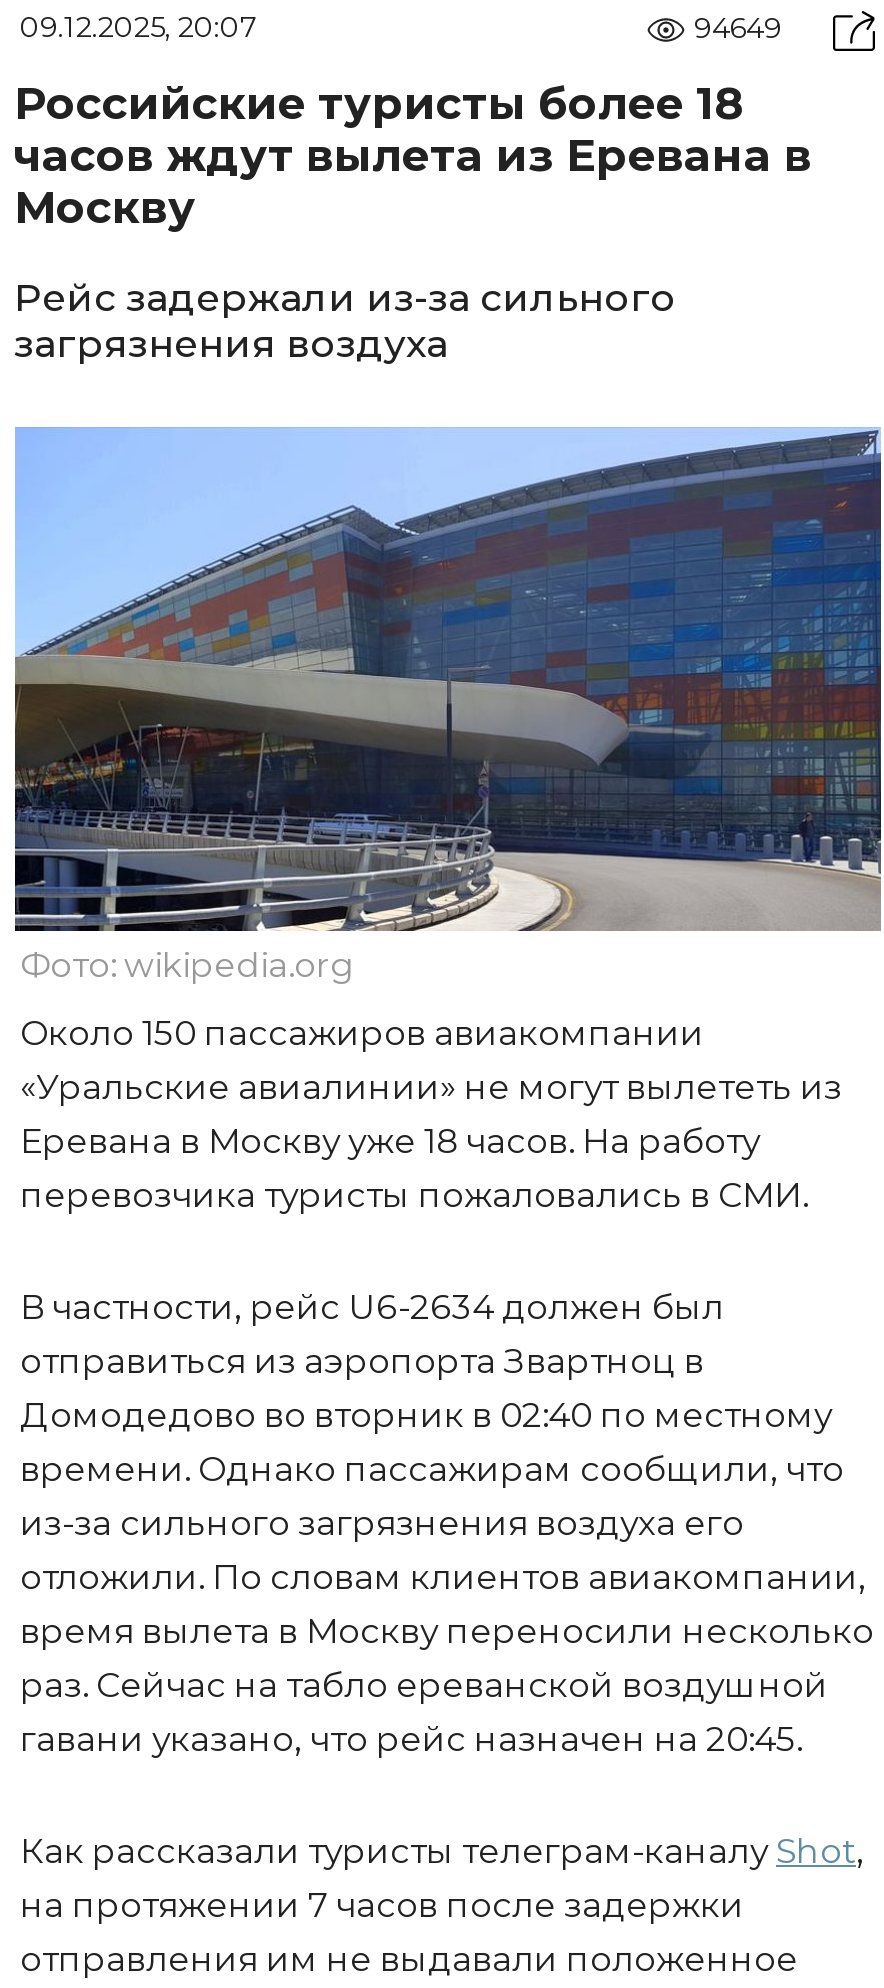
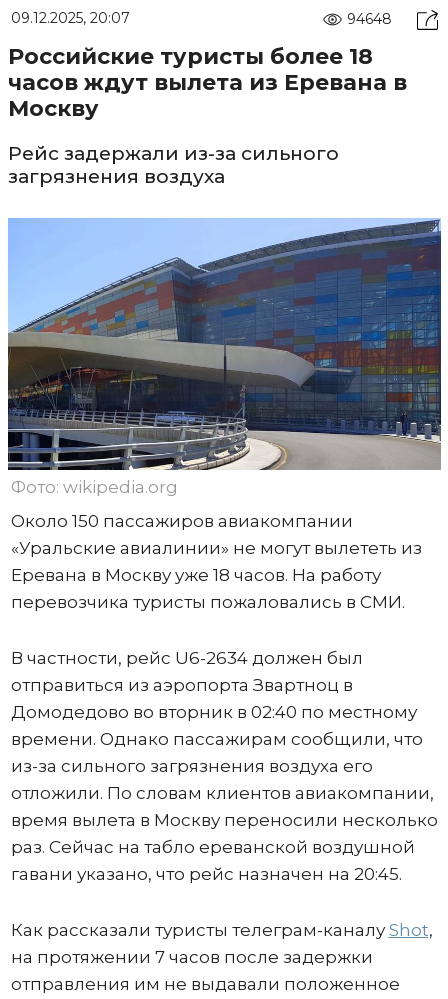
[686,10,782,46] 94649 -> [342,10,391,28] 94648

